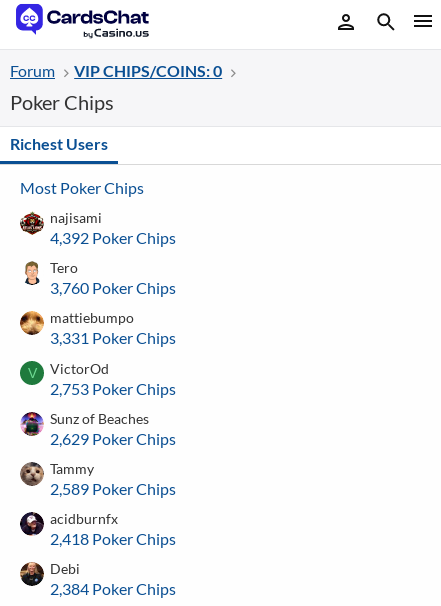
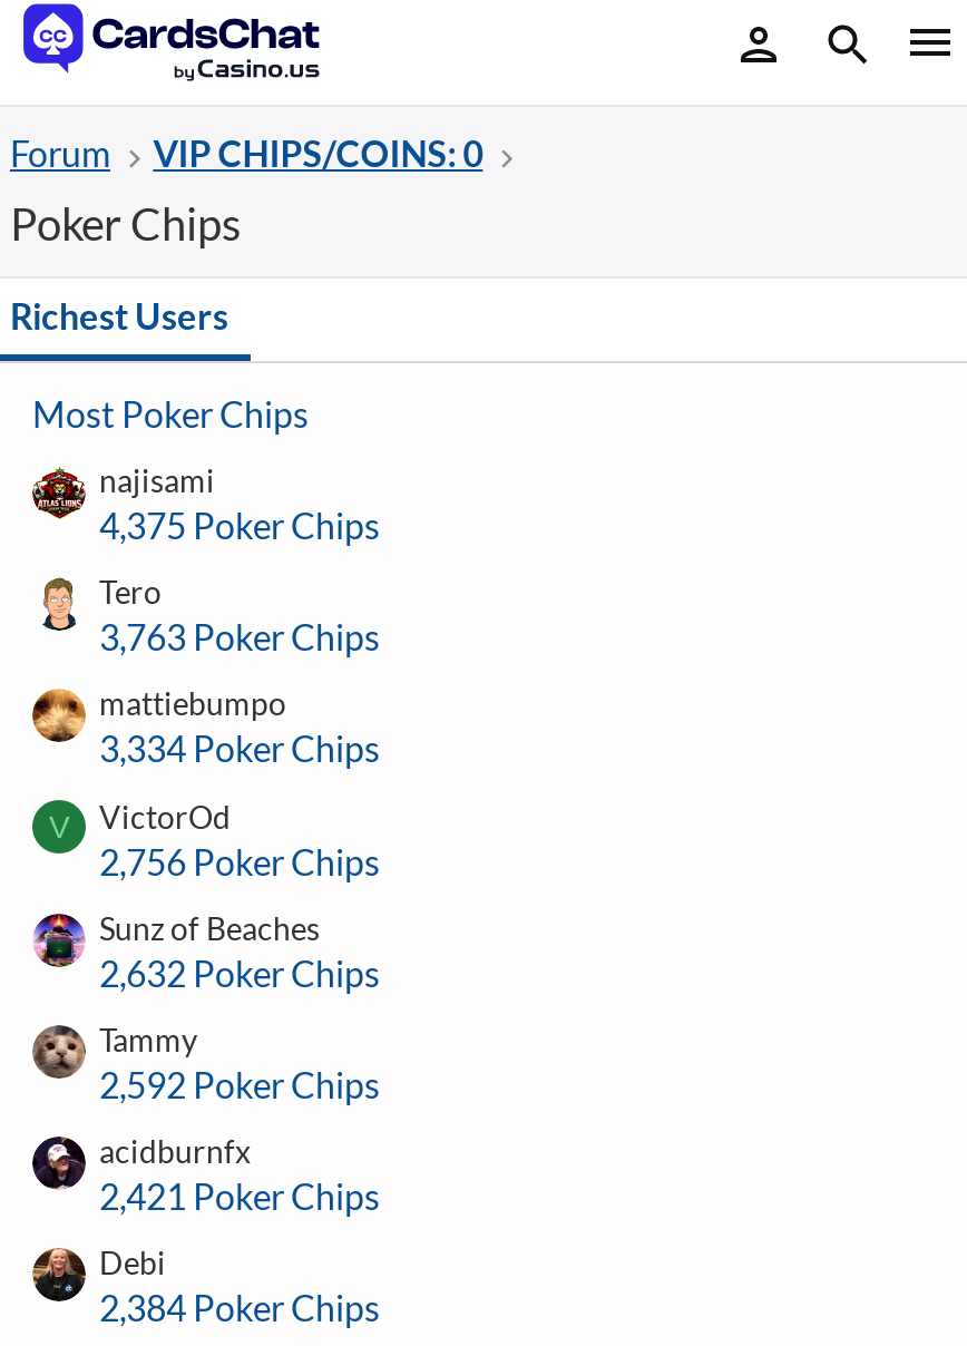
[50,228,176,247] 4,392 Poker Chips -> [99,504,380,546] 4,375 Poker Chips
[50,278,176,297] 3,760 Poker Chips -> [99,616,380,658] 3,763 Poker Chips
[50,328,176,347] 3,331 Poker Chips -> [99,727,380,770] 3,334 Poker Chips
[50,378,176,397] 2,753 Poker Chips -> [99,839,380,881] 2,756 Poker Chips
[50,429,176,448] 2,629 Poker Chips -> [99,951,380,993] 2,632 Poker Chips
[50,479,176,498] 2,589 Poker Chips -> [99,1063,380,1105] 2,592 Poker Chips
[50,529,176,548] 2,418 Poker Chips -> [99,1174,380,1217] 2,421 Poker Chips

